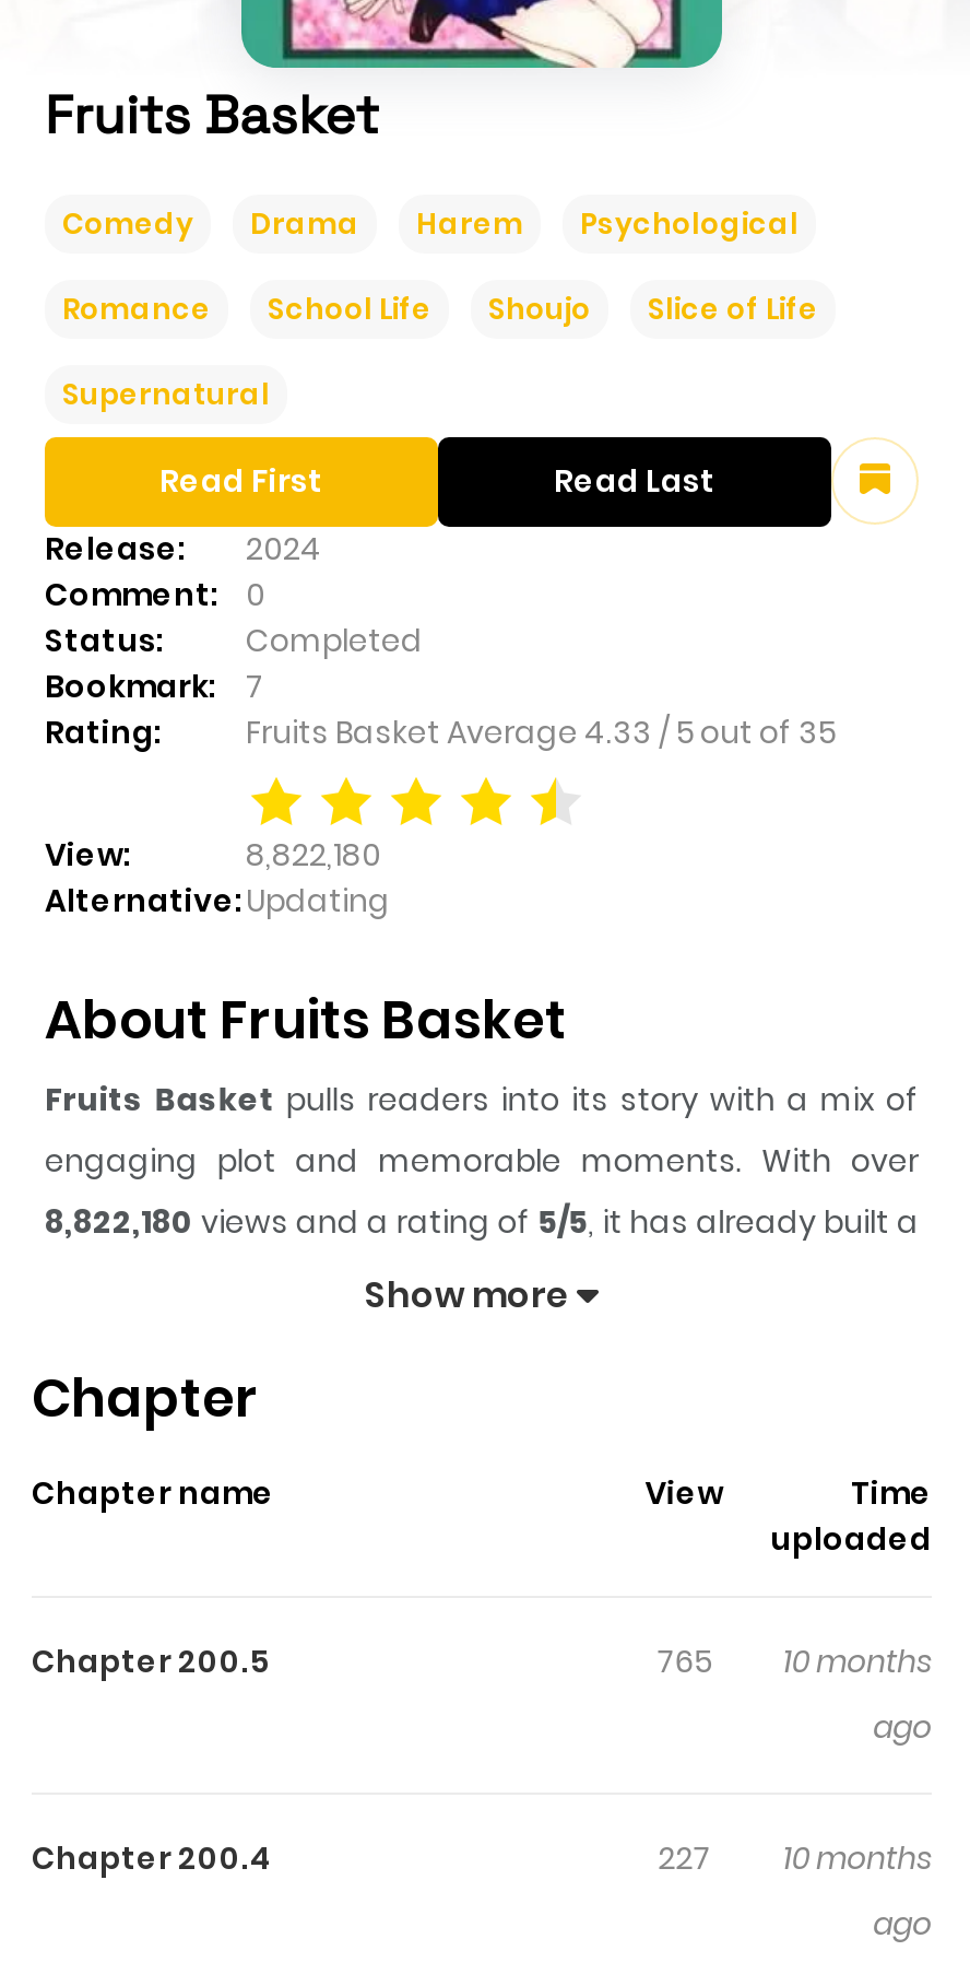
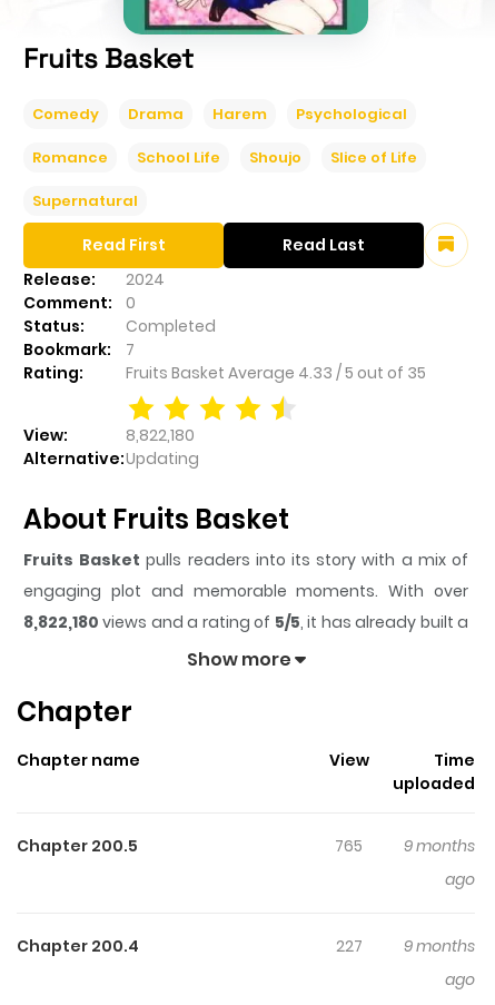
[657,1639,932,1682] 765 10 months -> [335,834,475,857] 765 9 months
[658,1835,932,1879] 227 10 months -> [336,934,475,957] 227 9 months

